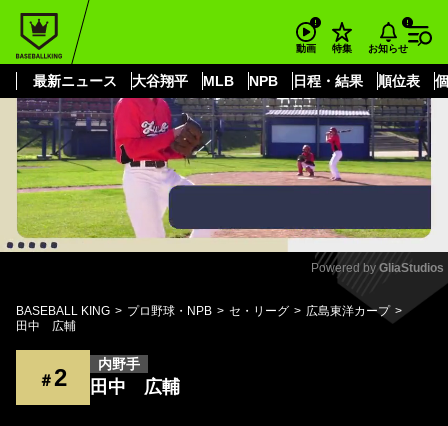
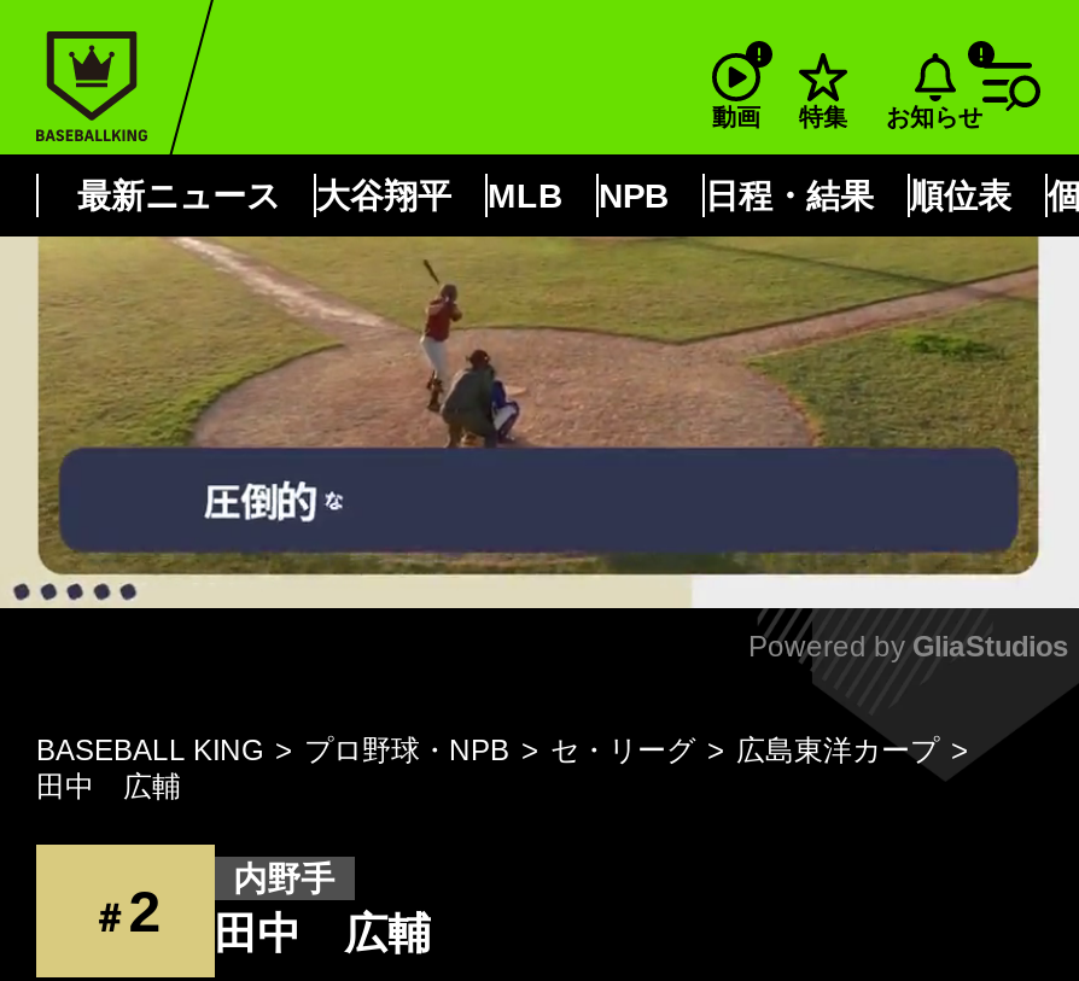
[16,97,432,239] [image] -> [36,234,1040,577] [image]

